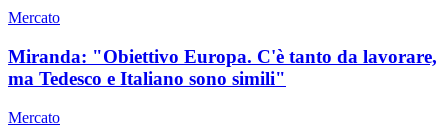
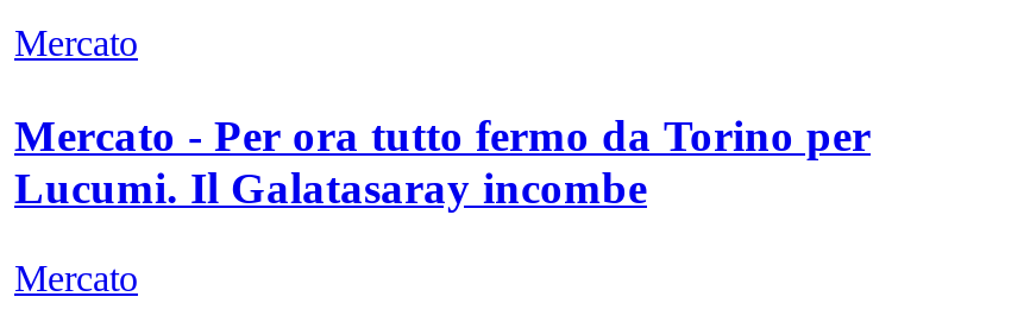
[8,46,437,89] Miranda: "Obiettivo Europa. C'è tanto da lavorare, | ma Tedesco e Italiano sono simili" -> [14,110,871,212] Mercato - Per ora tutto fermo da Torino per | Lucumi. Il Galatasaray incombe

